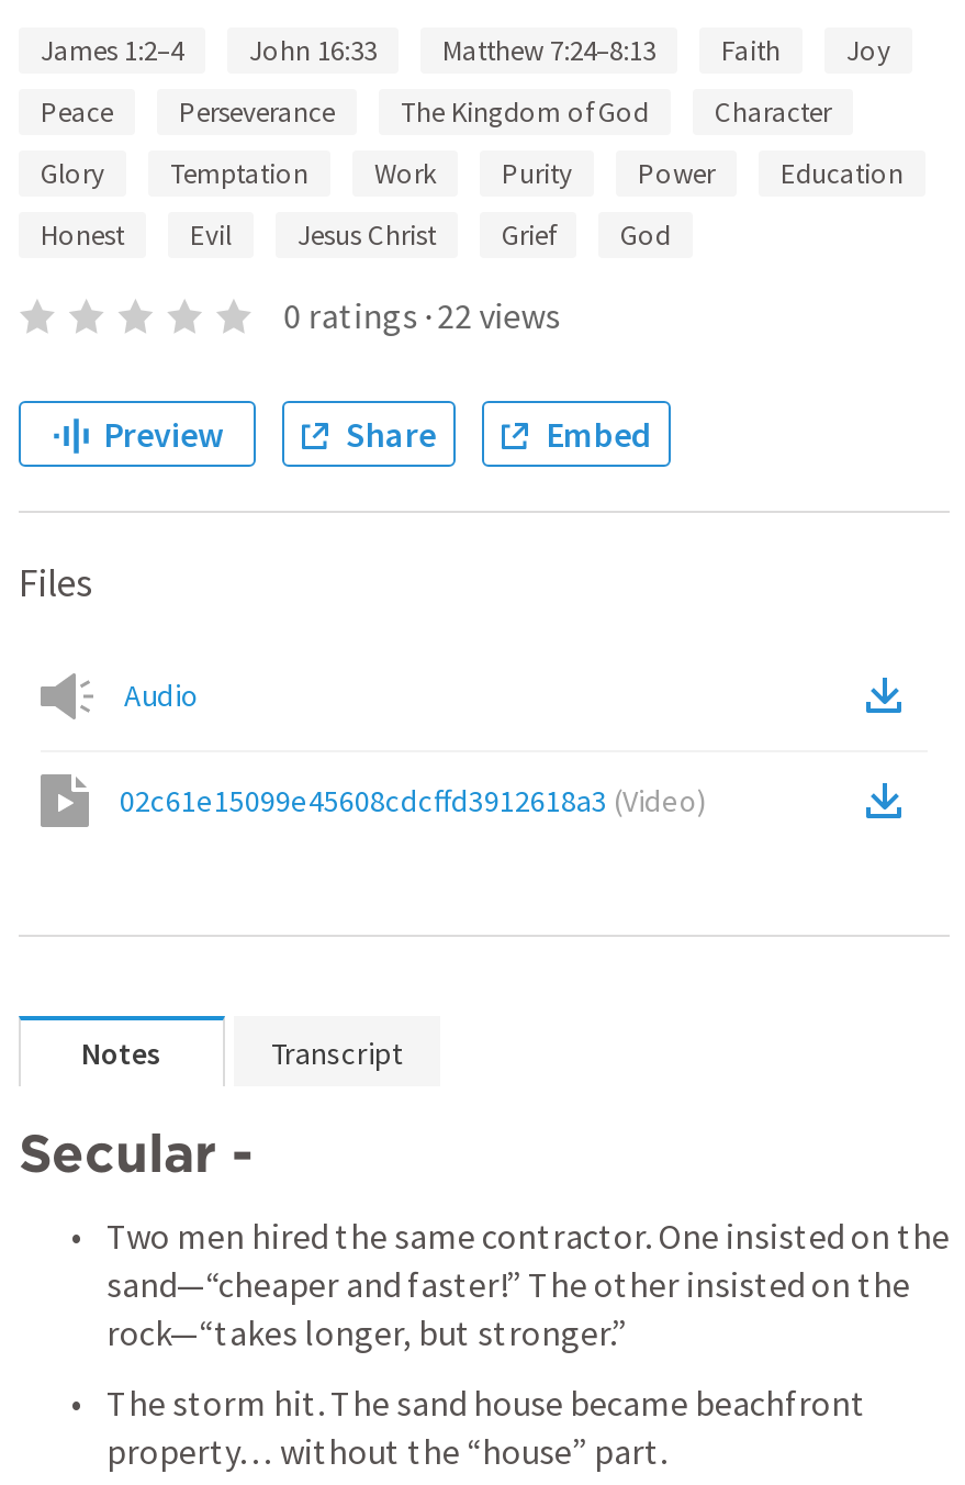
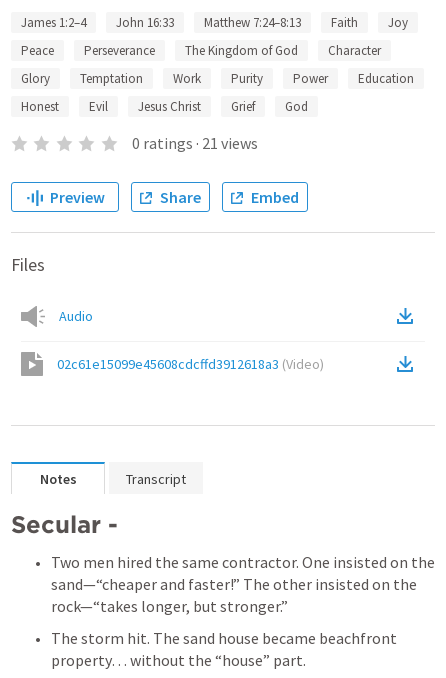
[284,293,560,337] 0 ratings · 22 views -> [132,133,258,153] 0 ratings · 21 views

